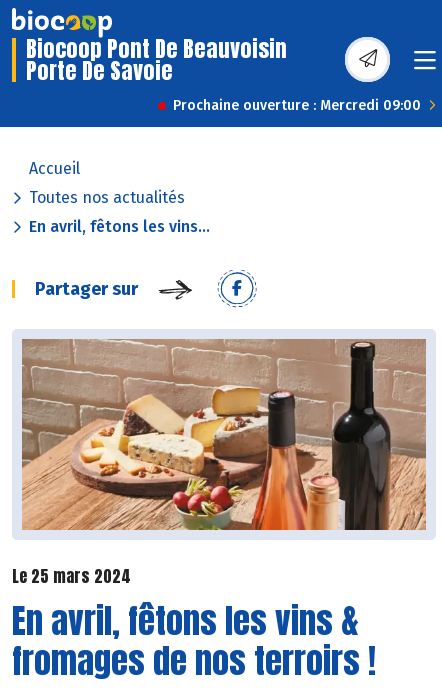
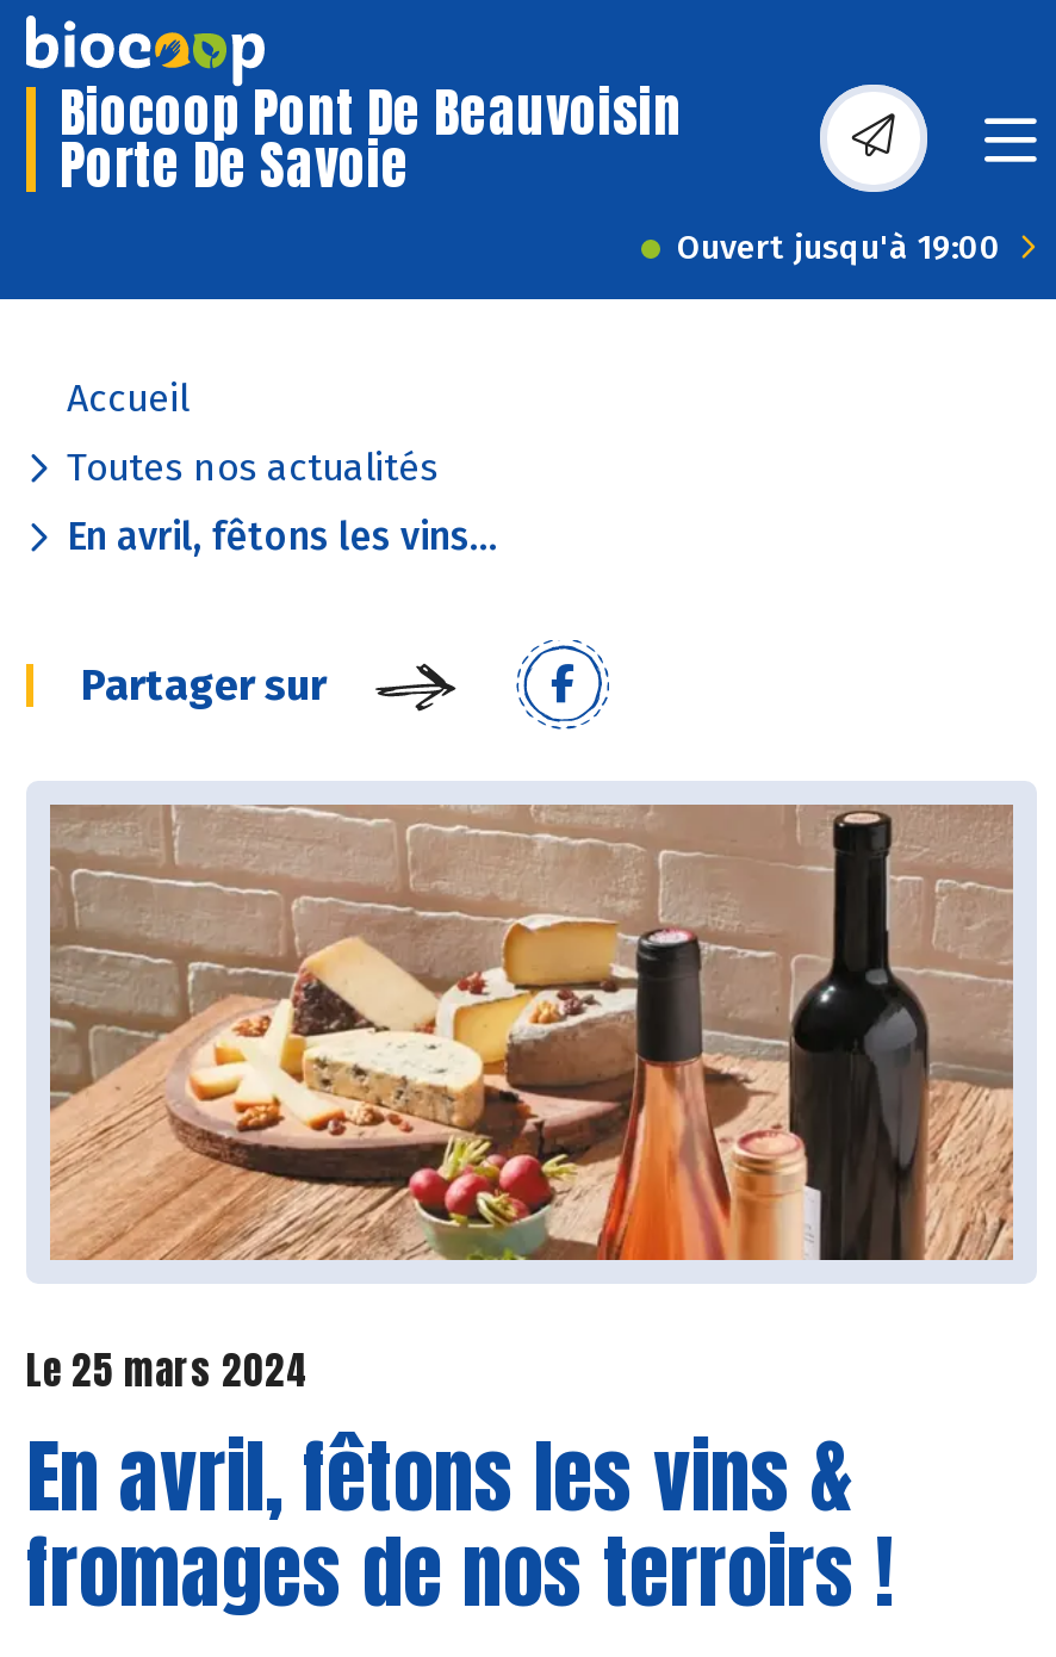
[173,97,421,114] Prochaine ouverture : Mercredi 09:00 -> [677,228,1001,268] Ouvert jusqu'à 19:00

